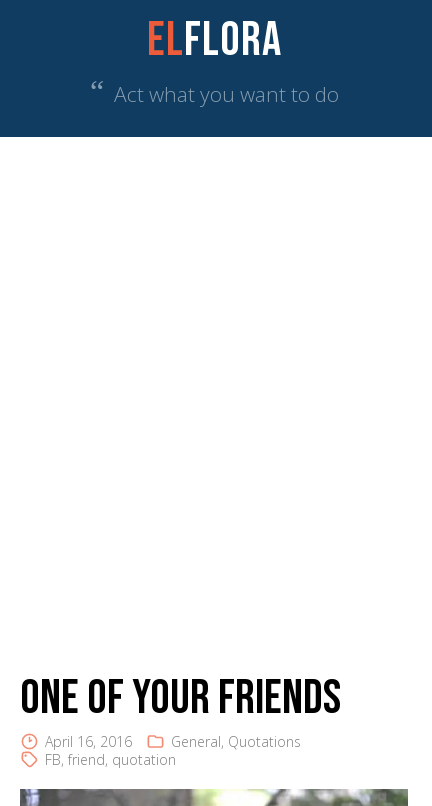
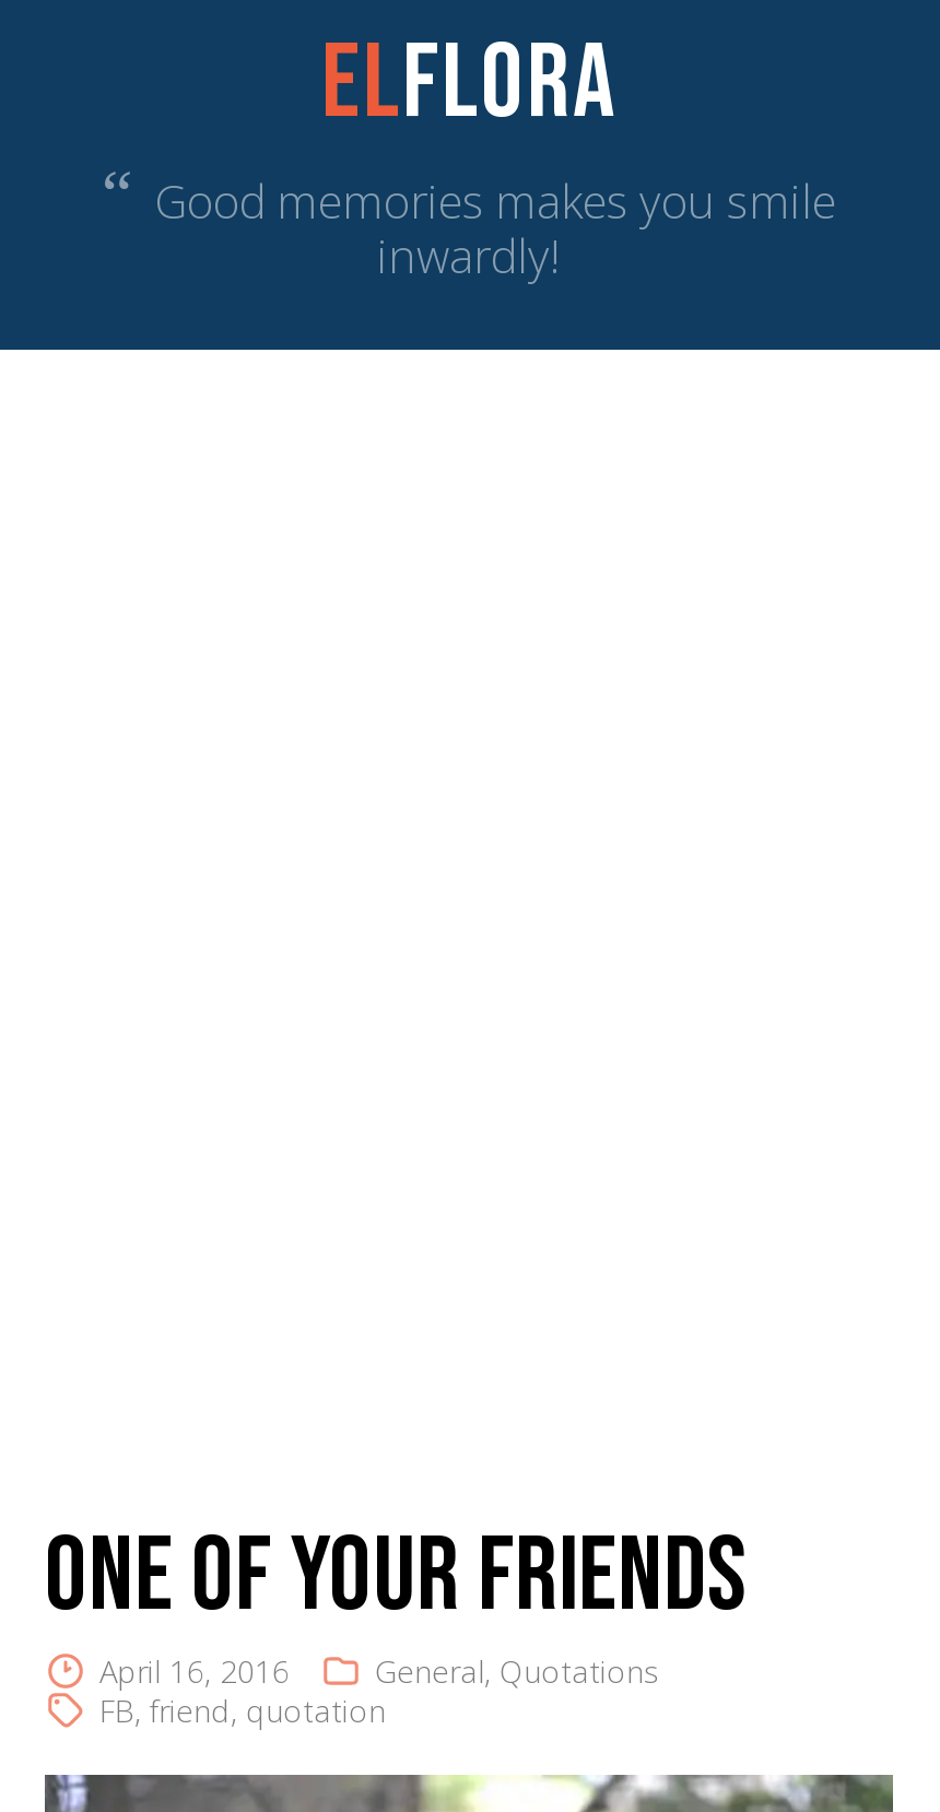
[89,73,338,109] “ Act what you want to do -> [102,155,836,286] “ Good memories makes you smile | inwardly!

